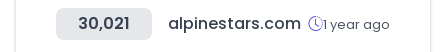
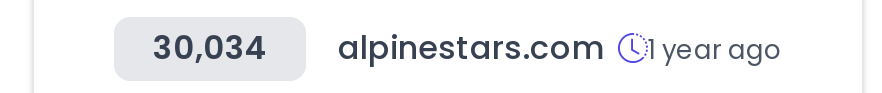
[78,12,390,35] 30,021 alpinestars.com 1 year ago -> [153,25,782,71] 30,034 alpinestars.com 1 year ago

